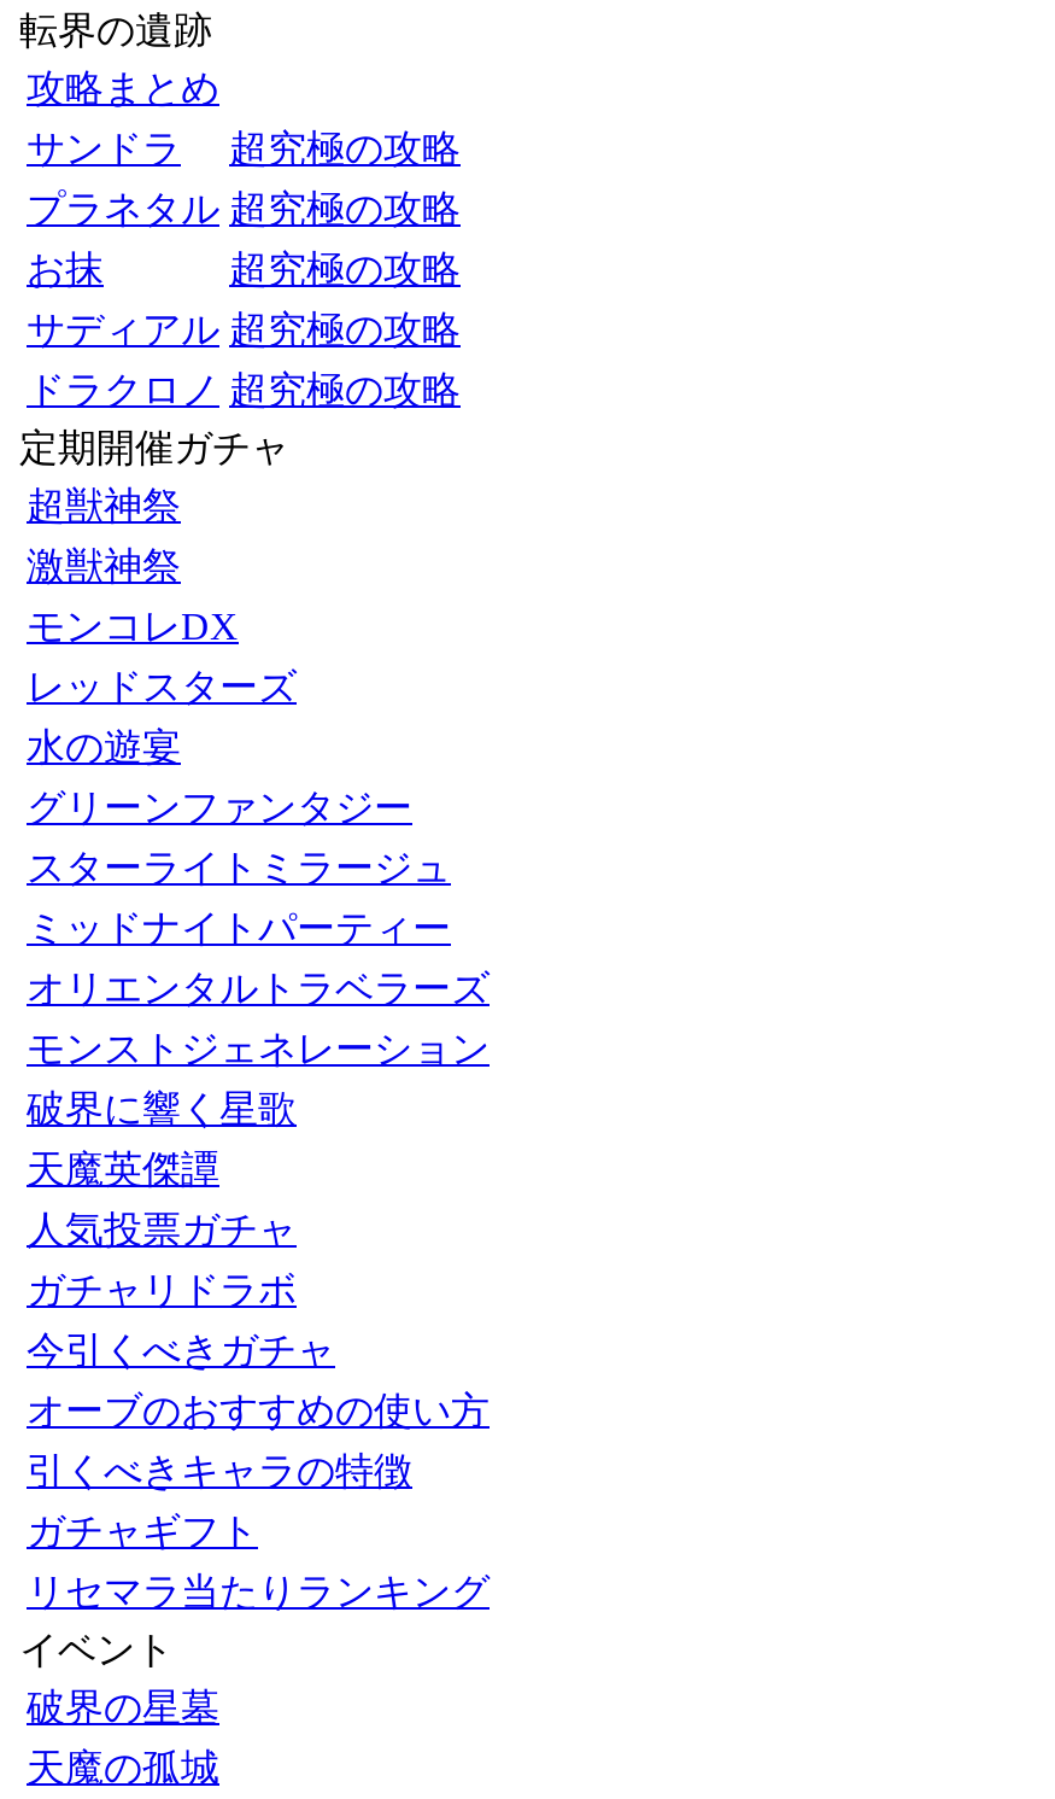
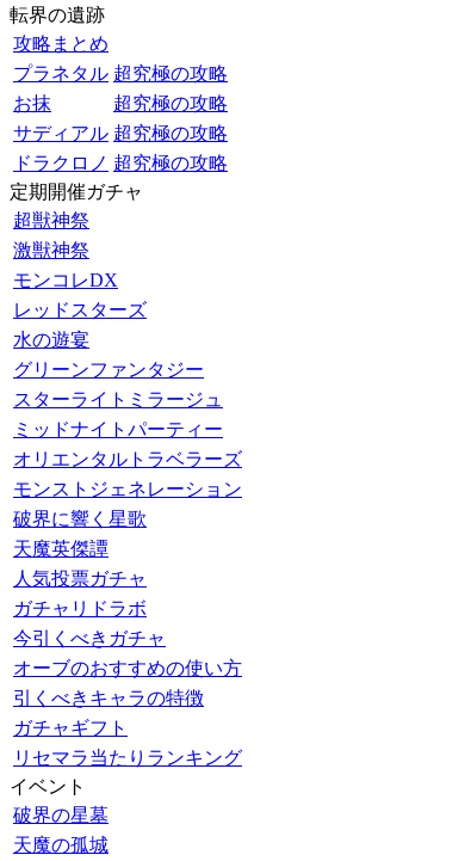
[27,128,461,169] サンドラ | 超究極の攻略 -> none

